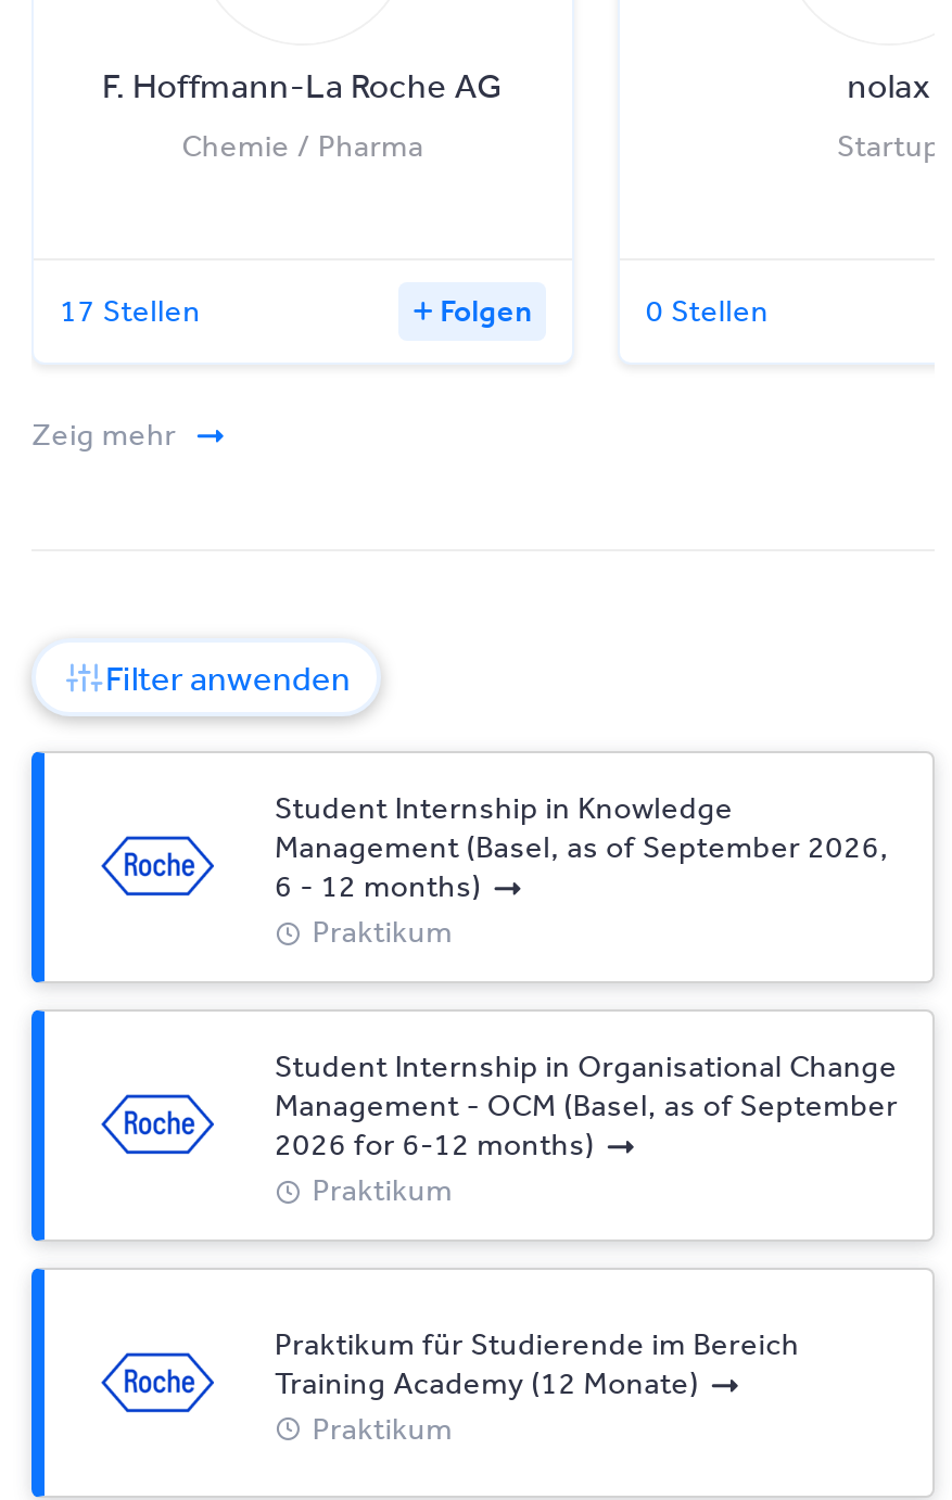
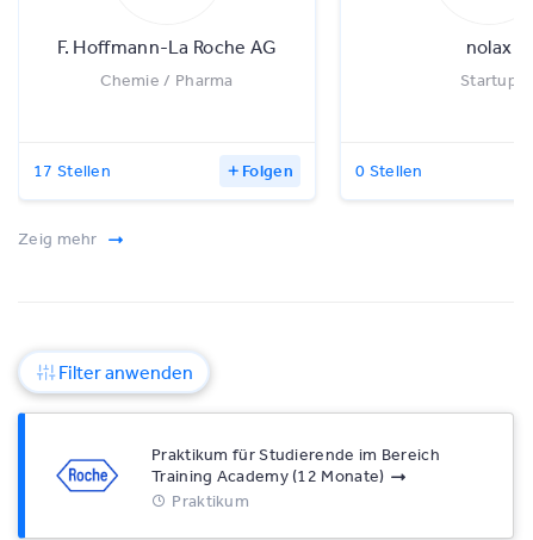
[29,788,919,1250] [image] | Student Internship in Knowledge | Management (Basel, as of September 2026, | 6 - 12 months) | Praktikum | Student Internship in Organisational Change | Management - OCM (Basel, as of September | 2026 for 6-12 months) | Praktikum -> none

